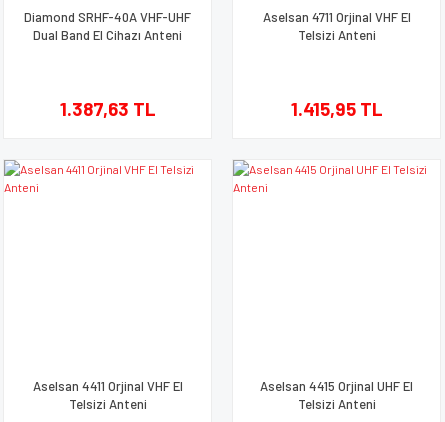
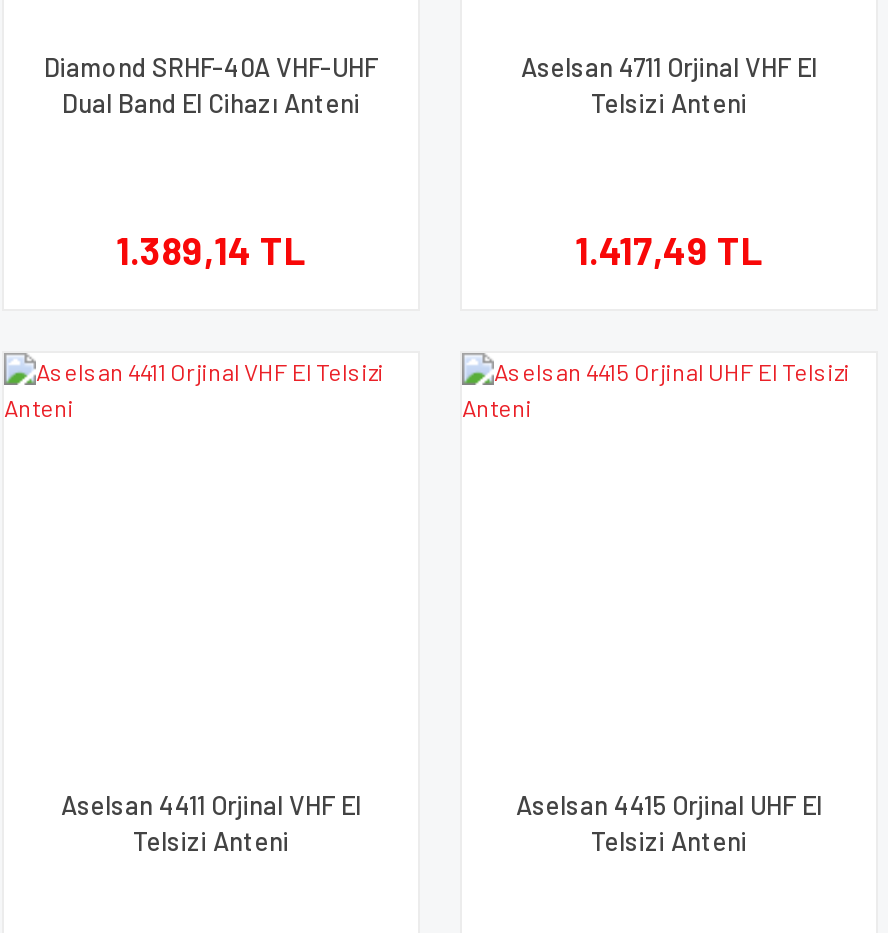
[59,97,155,120] 1.387,63 TL -> [116,227,306,273] 1.389,14 TL
[290,97,382,120] 1.415,95 TL -> [575,227,763,273] 1.417,49 TL

